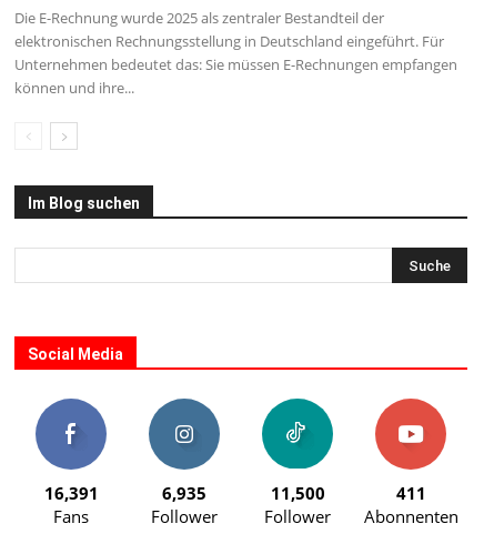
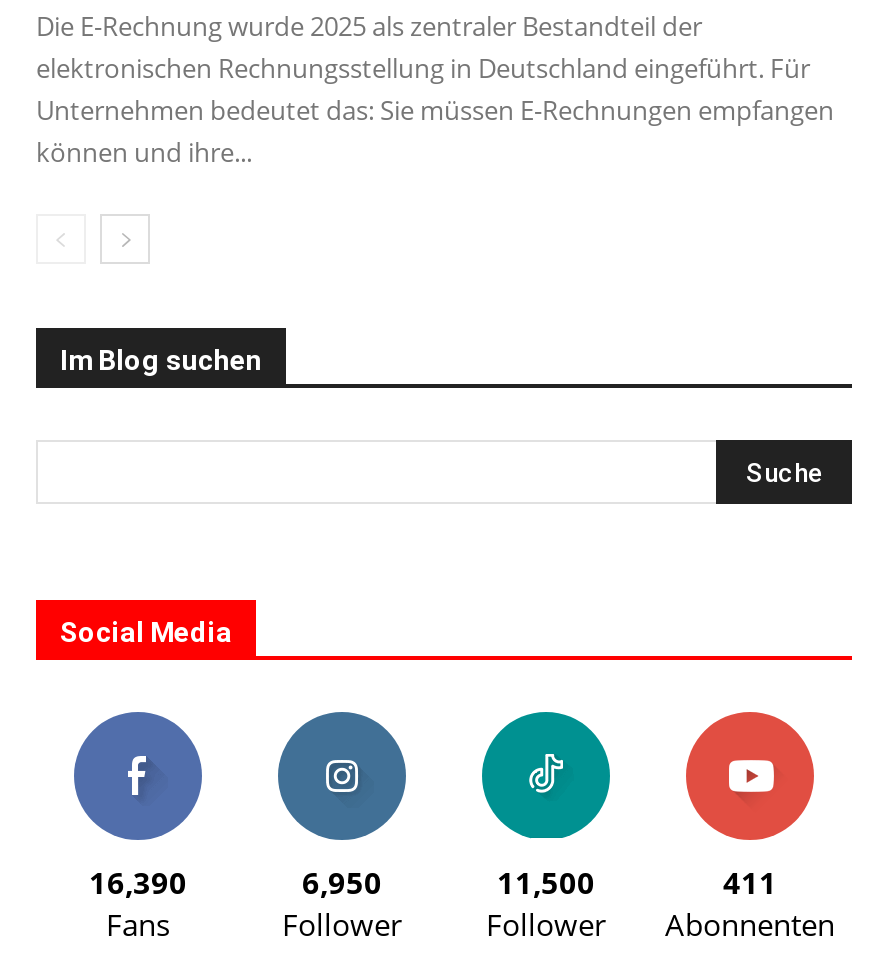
[44,481,98,503] 16,391 -> [89,863,187,903] 16,390
[162,481,206,503] 6,935 -> [302,863,382,903] 6,950

